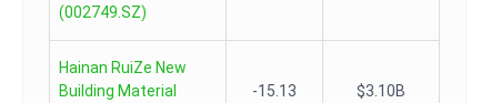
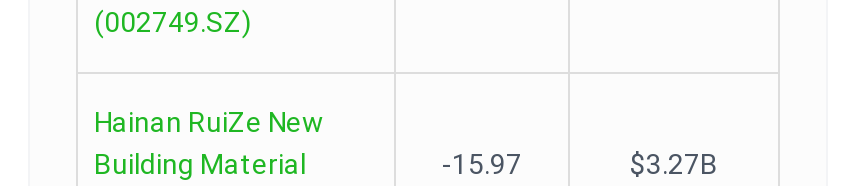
[252,82,405,100] -15.13 | $3.10B -> [442,148,718,180] -15.97 | $3.27B

